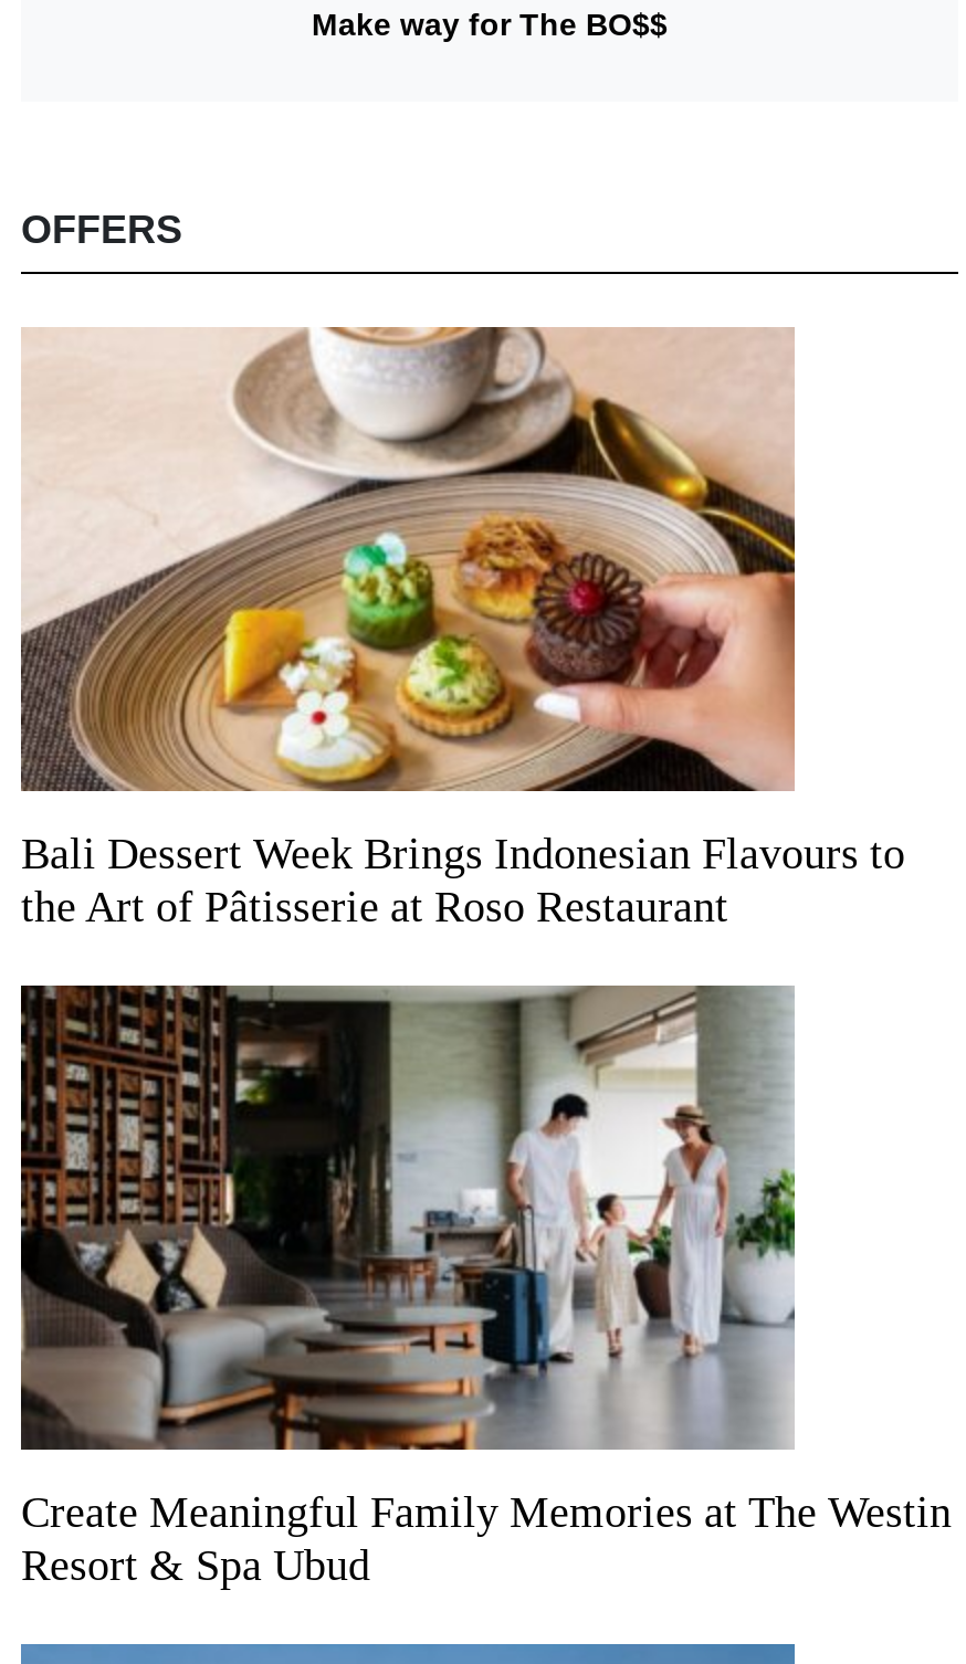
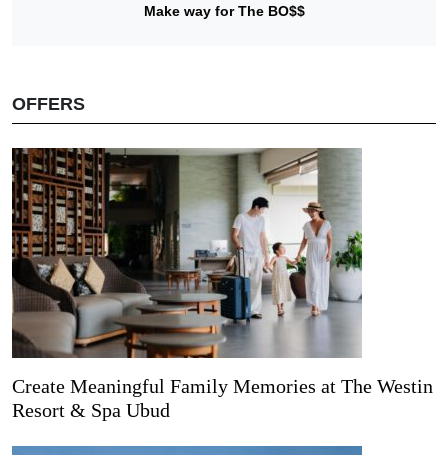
[19,327,905,931] [image] | Bali Dessert Week Brings Indonesian Flavours to | the Art of Pâtisserie at Roso Restaurant -> none

